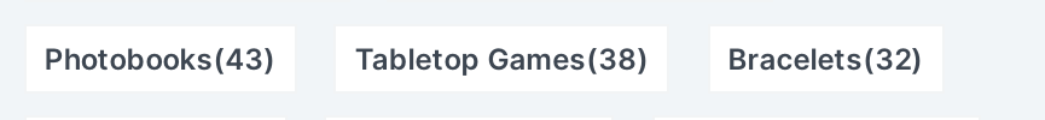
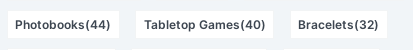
[44,41,649,77] Photobooks(43) | Tabletop Games(38) -> [15,17,266,32] Photobooks(44) | Tabletop Games(40)

